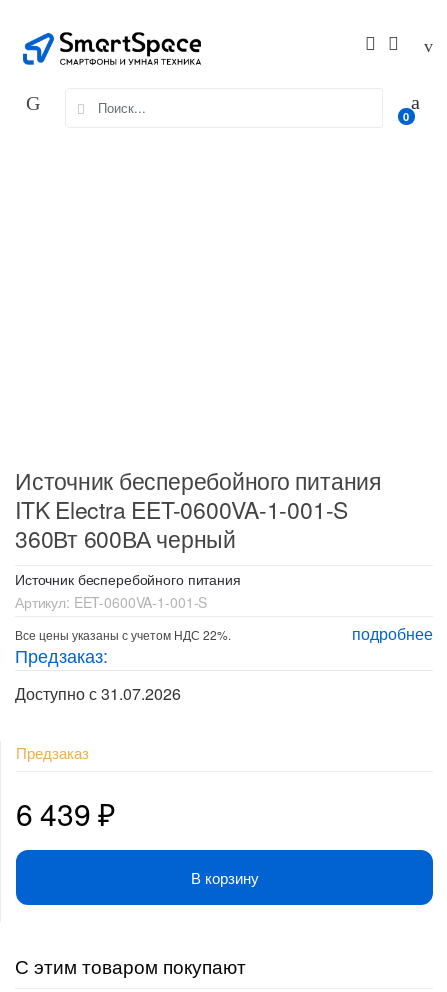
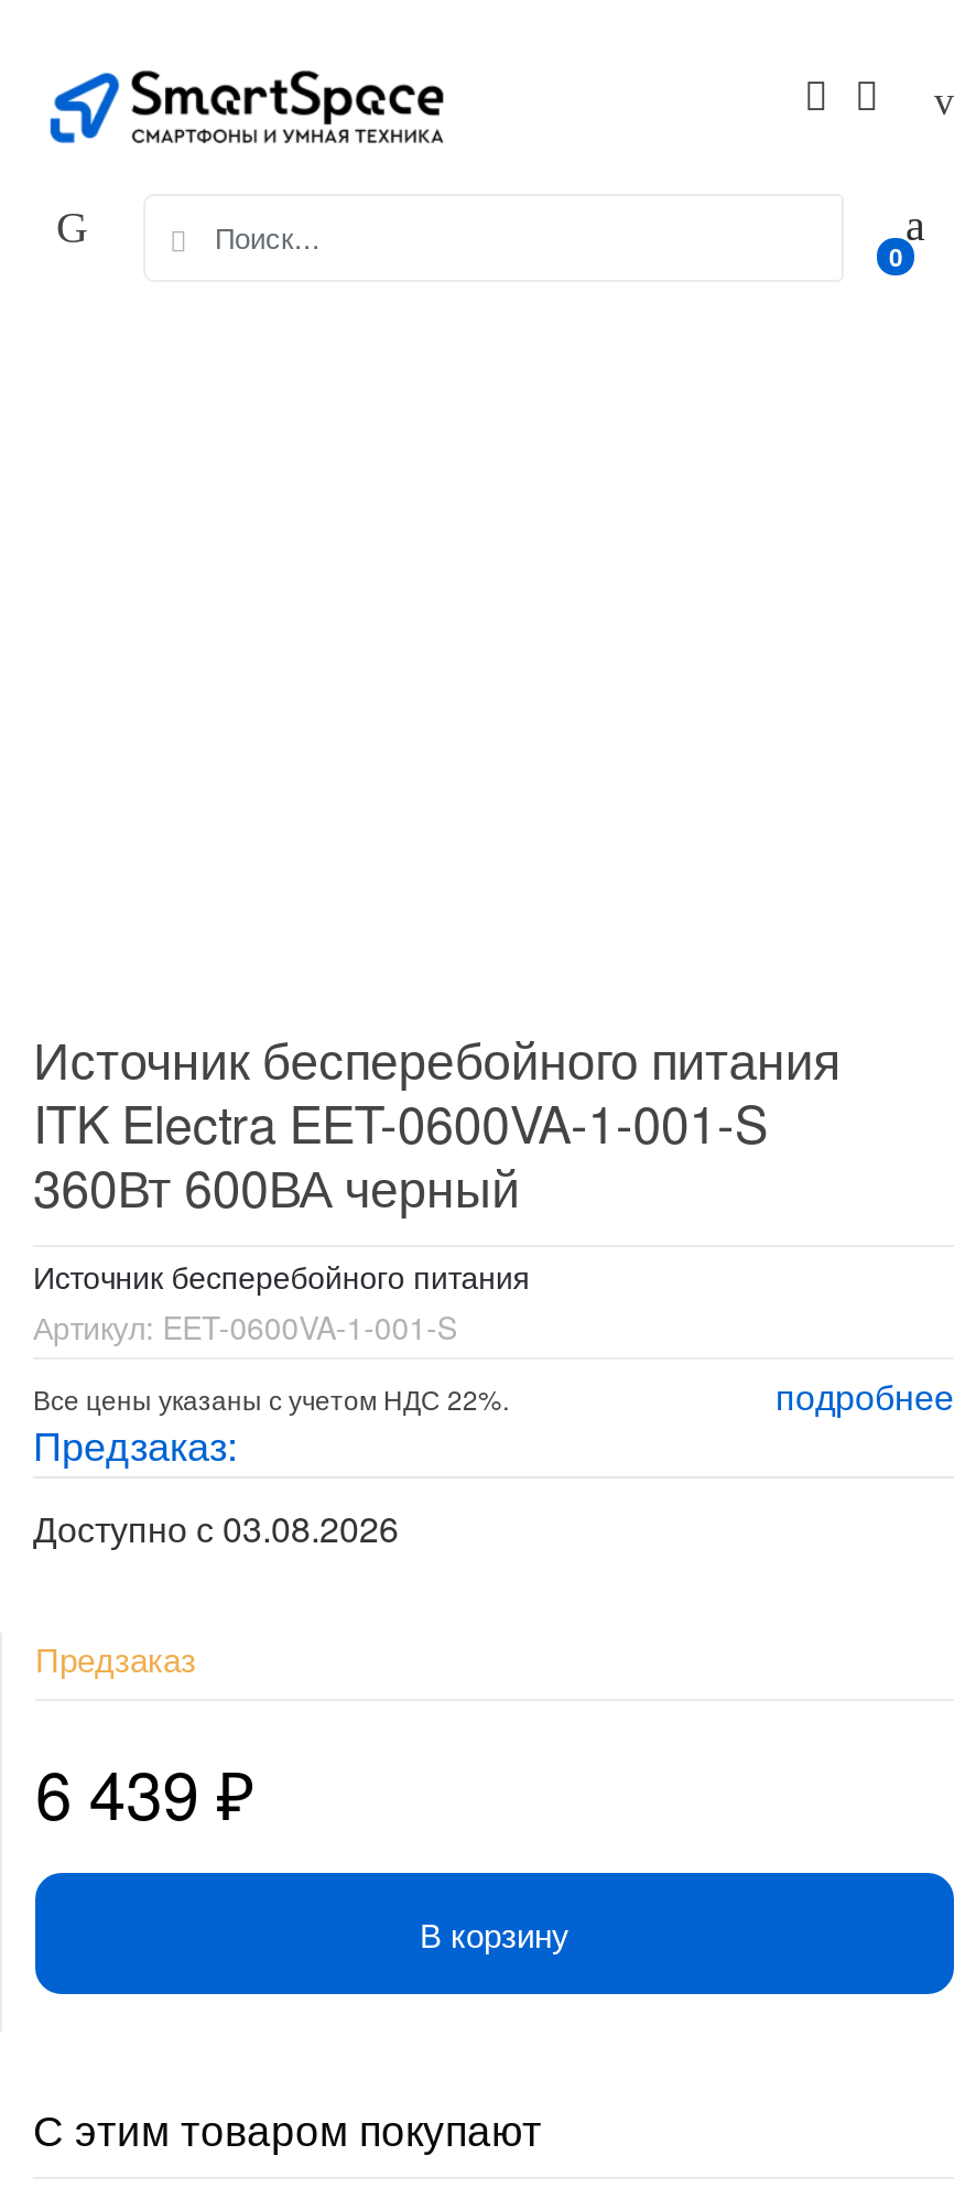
[15,682,181,705] Доступно с 31.07.2026 -> [33,1503,399,1554] Доступно с 03.08.2026

